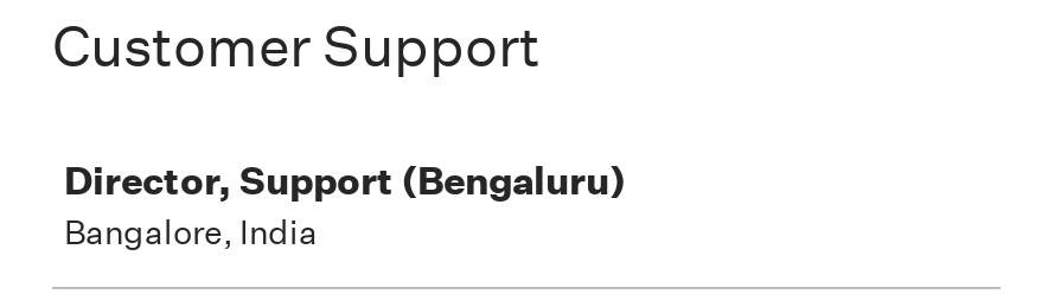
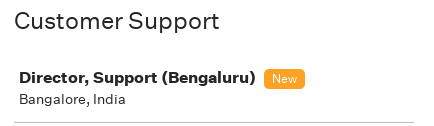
none -> [272,70,297,87] New

